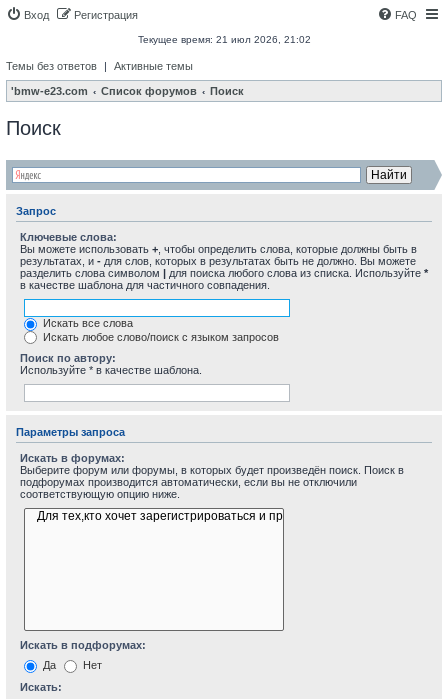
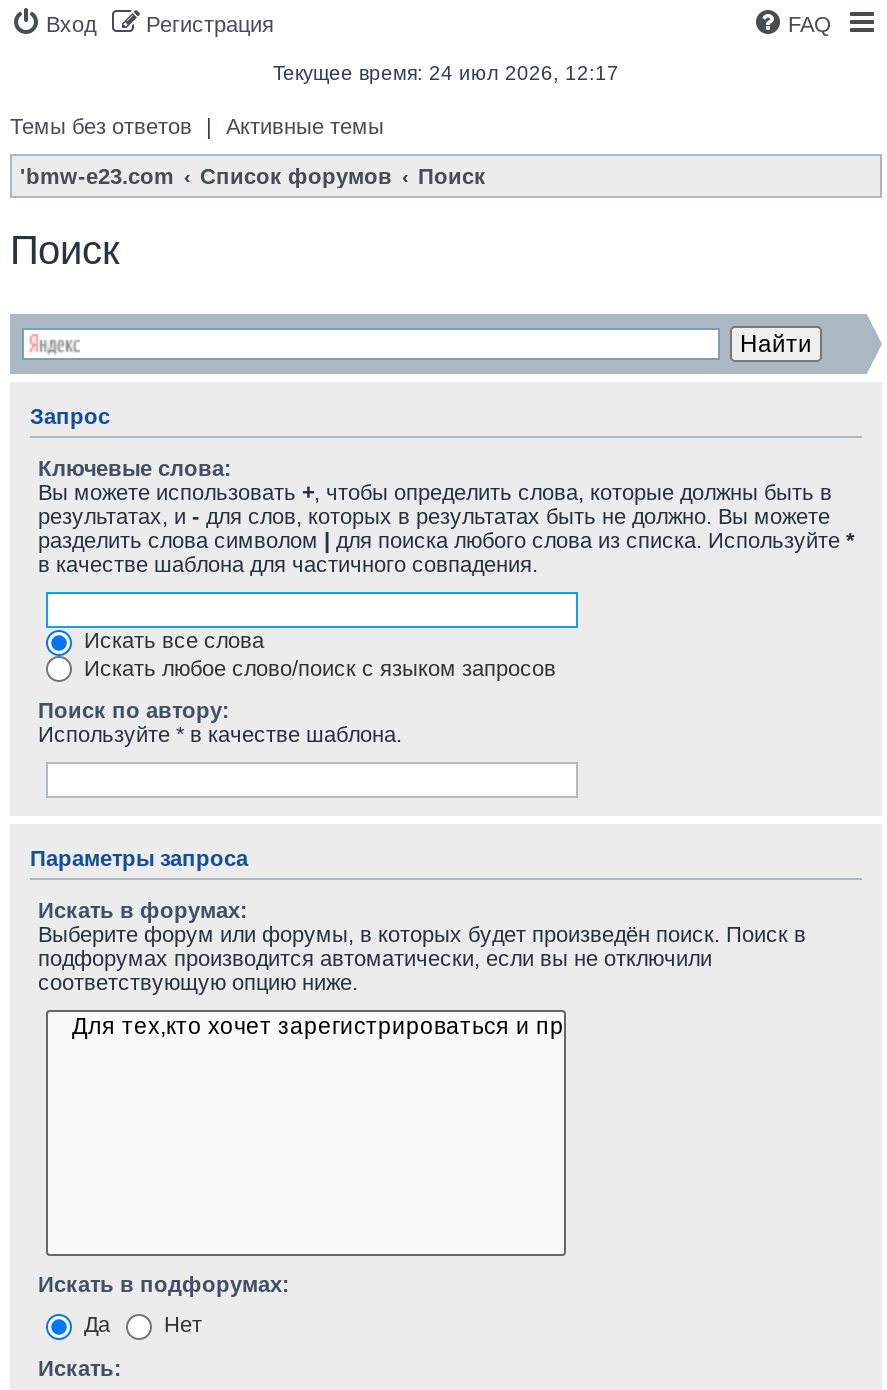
[137,34,310,45] Текущее время: 21 июл 2026, 21:02 -> [273,62,619,84] Текущее время: 24 июл 2026, 12:17

